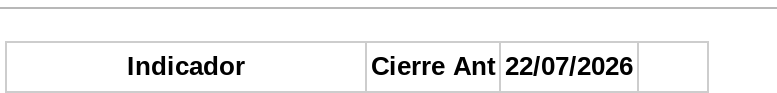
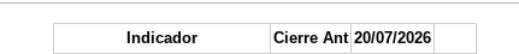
[371,51,633,81] Cierre Ant 22/07/2026 -> [273,29,431,47] Cierre Ant 20/07/2026

